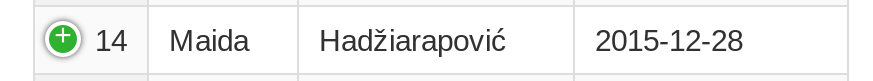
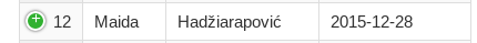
[95,23,249,57] 14 Maida -> [53,12,139,31] 12 Maida

